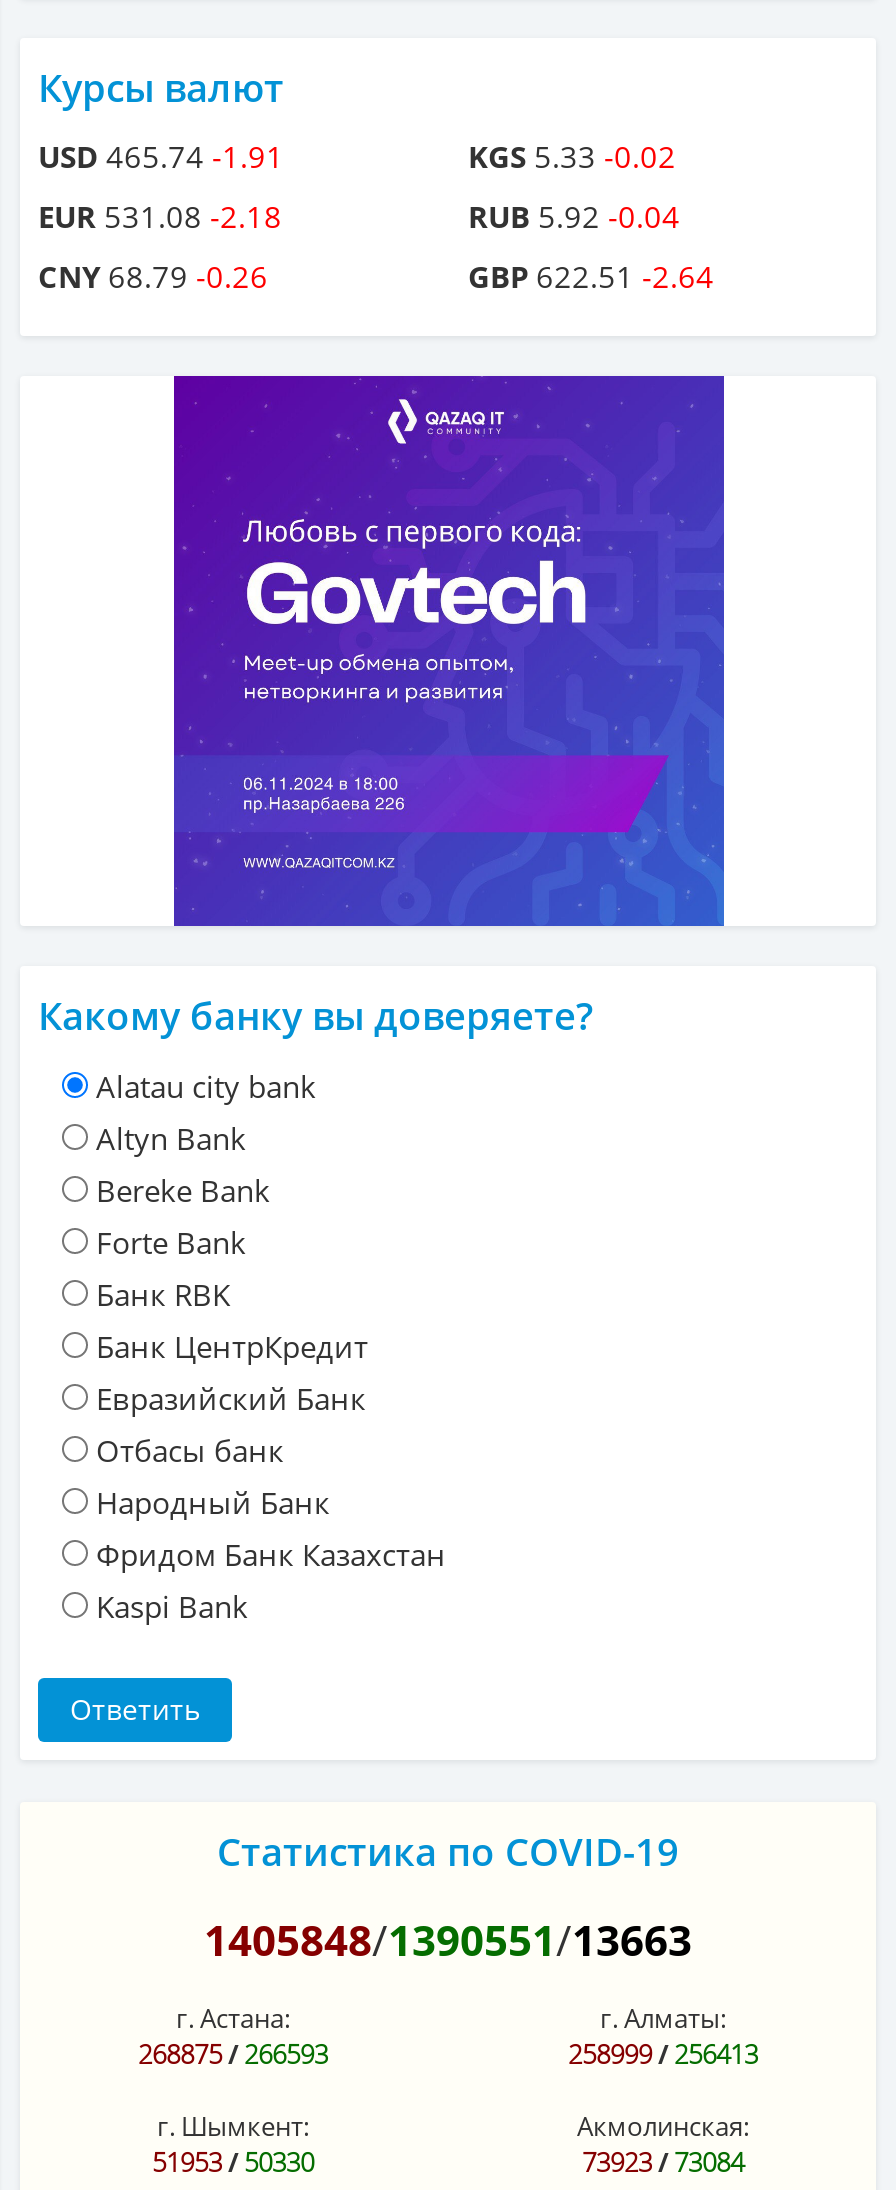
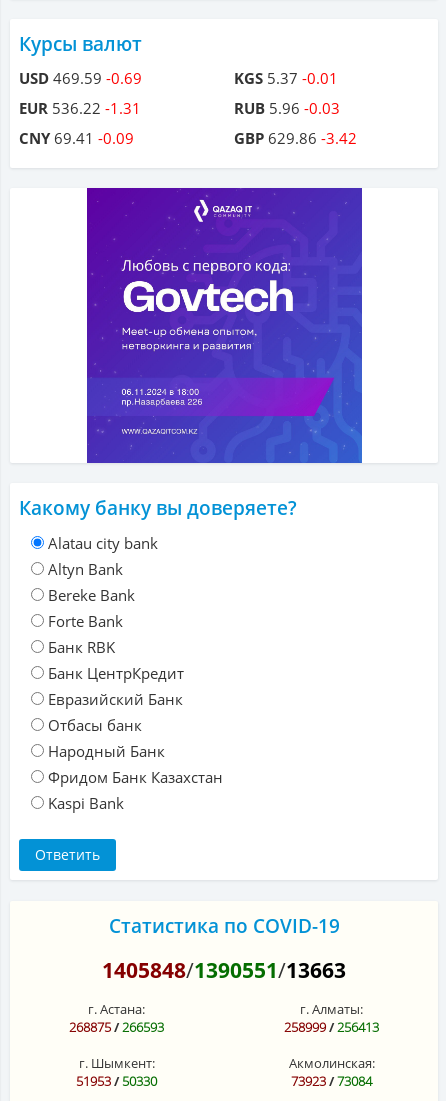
[38,136,284,176] USD 465.74 -1.91 -> [19,68,142,88] USD 469.59 -0.69
[468,136,676,176] KGS 5.33 -0.02 -> [234,68,338,88] KGS 5.37 -0.01
[38,196,282,236] EUR 531.08 -2.18 -> [19,98,141,118] EUR 536.22 -1.31
[468,196,680,236] RUB 5.92 -0.04 -> [234,98,340,118] RUB 5.96 -0.03
[38,256,268,296] CNY 68.79 -0.26 -> [19,128,134,148] CNY 69.41 -0.09
[468,256,714,296] GBP 622.51 -2.64 -> [234,128,357,148] GBP 629.86 -3.42

